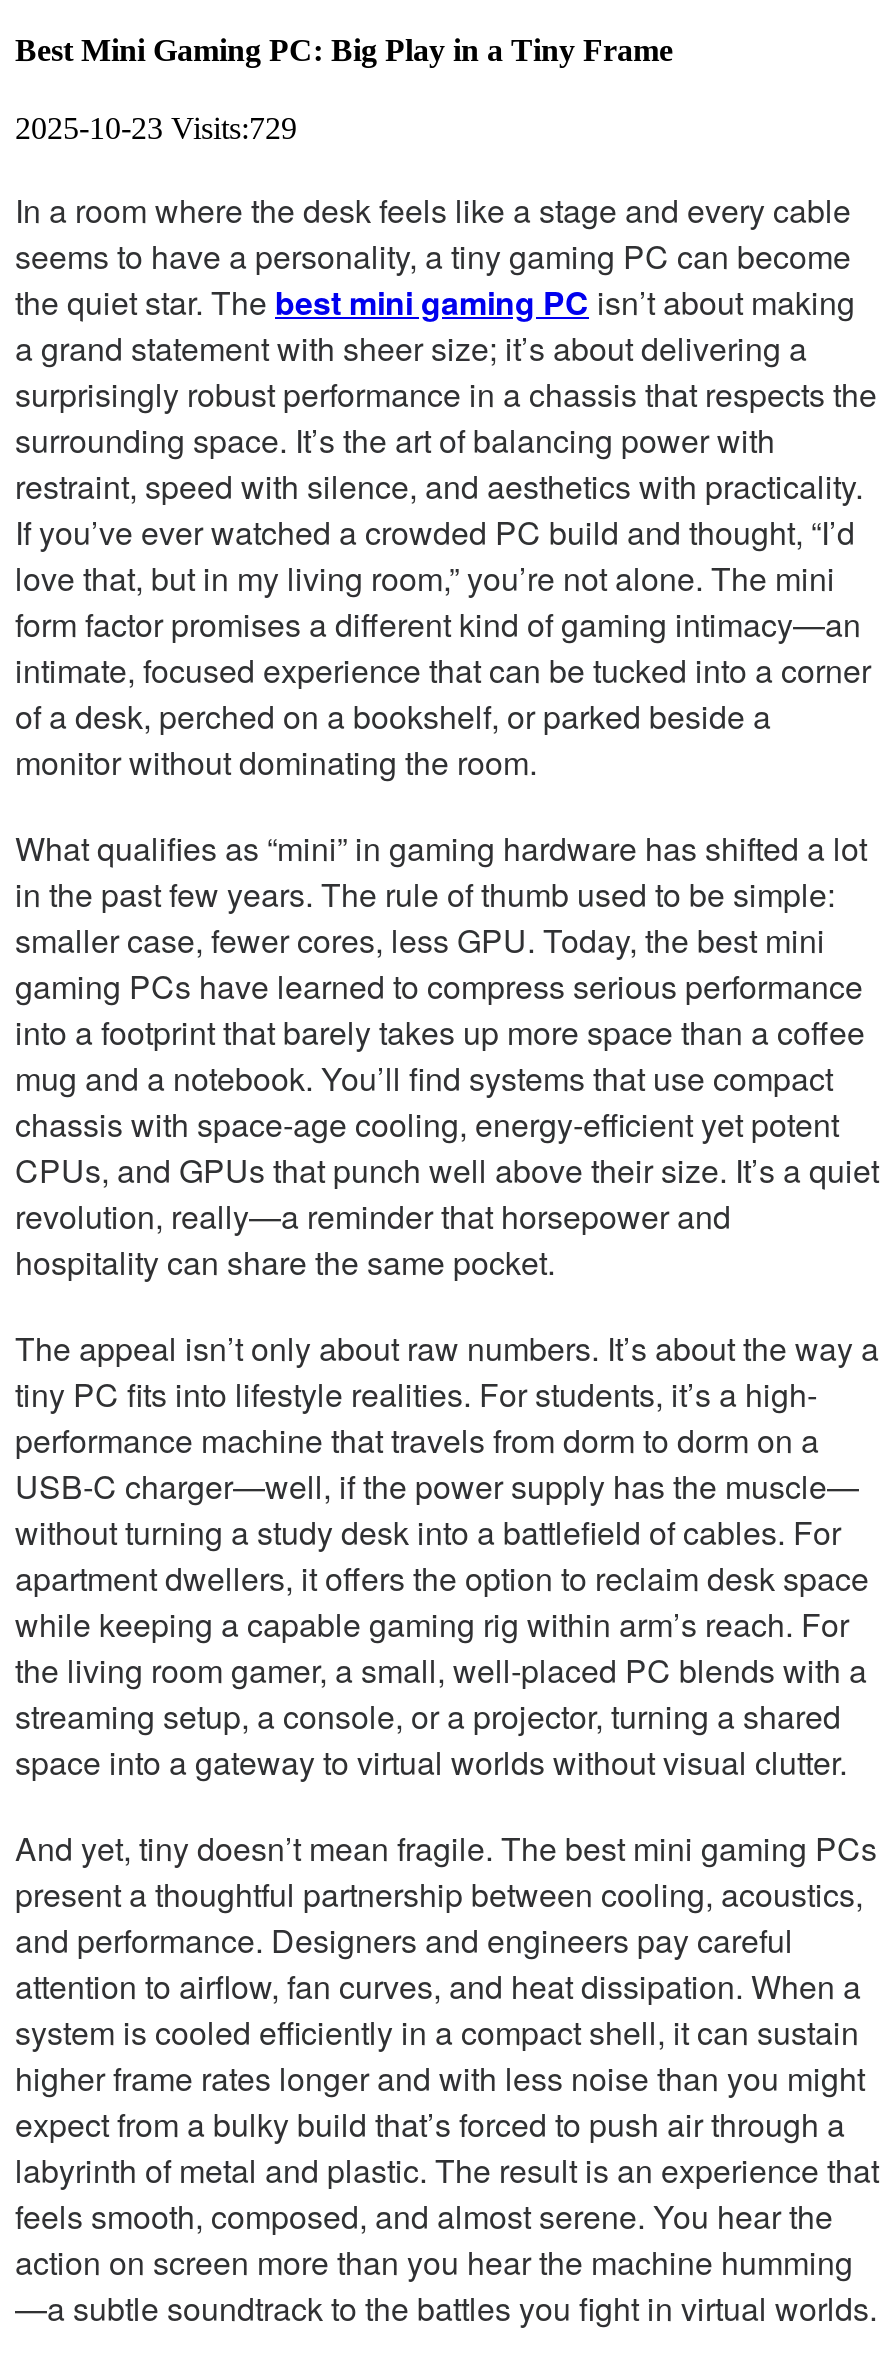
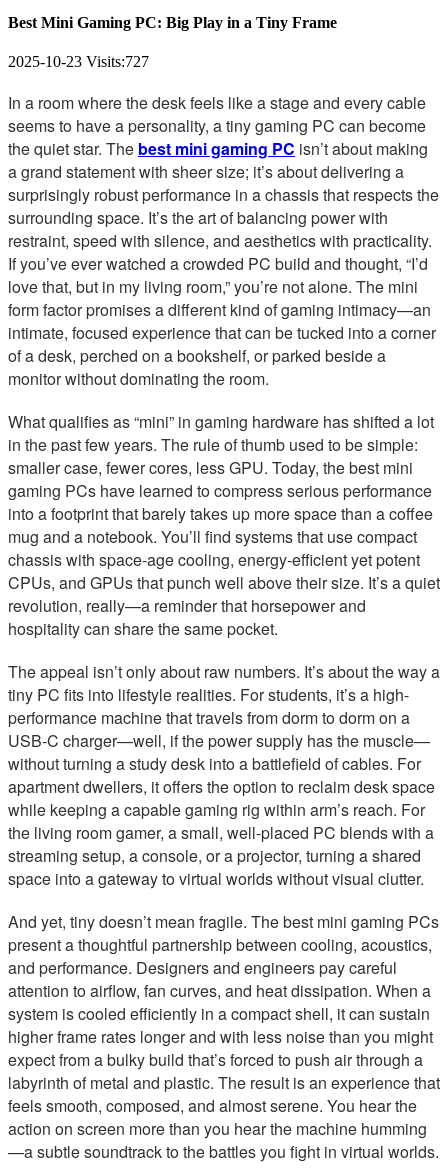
[15,112,297,146] 2025-10-23 Visits:729 -> [8,53,149,70] 2025-10-23 Visits:727

